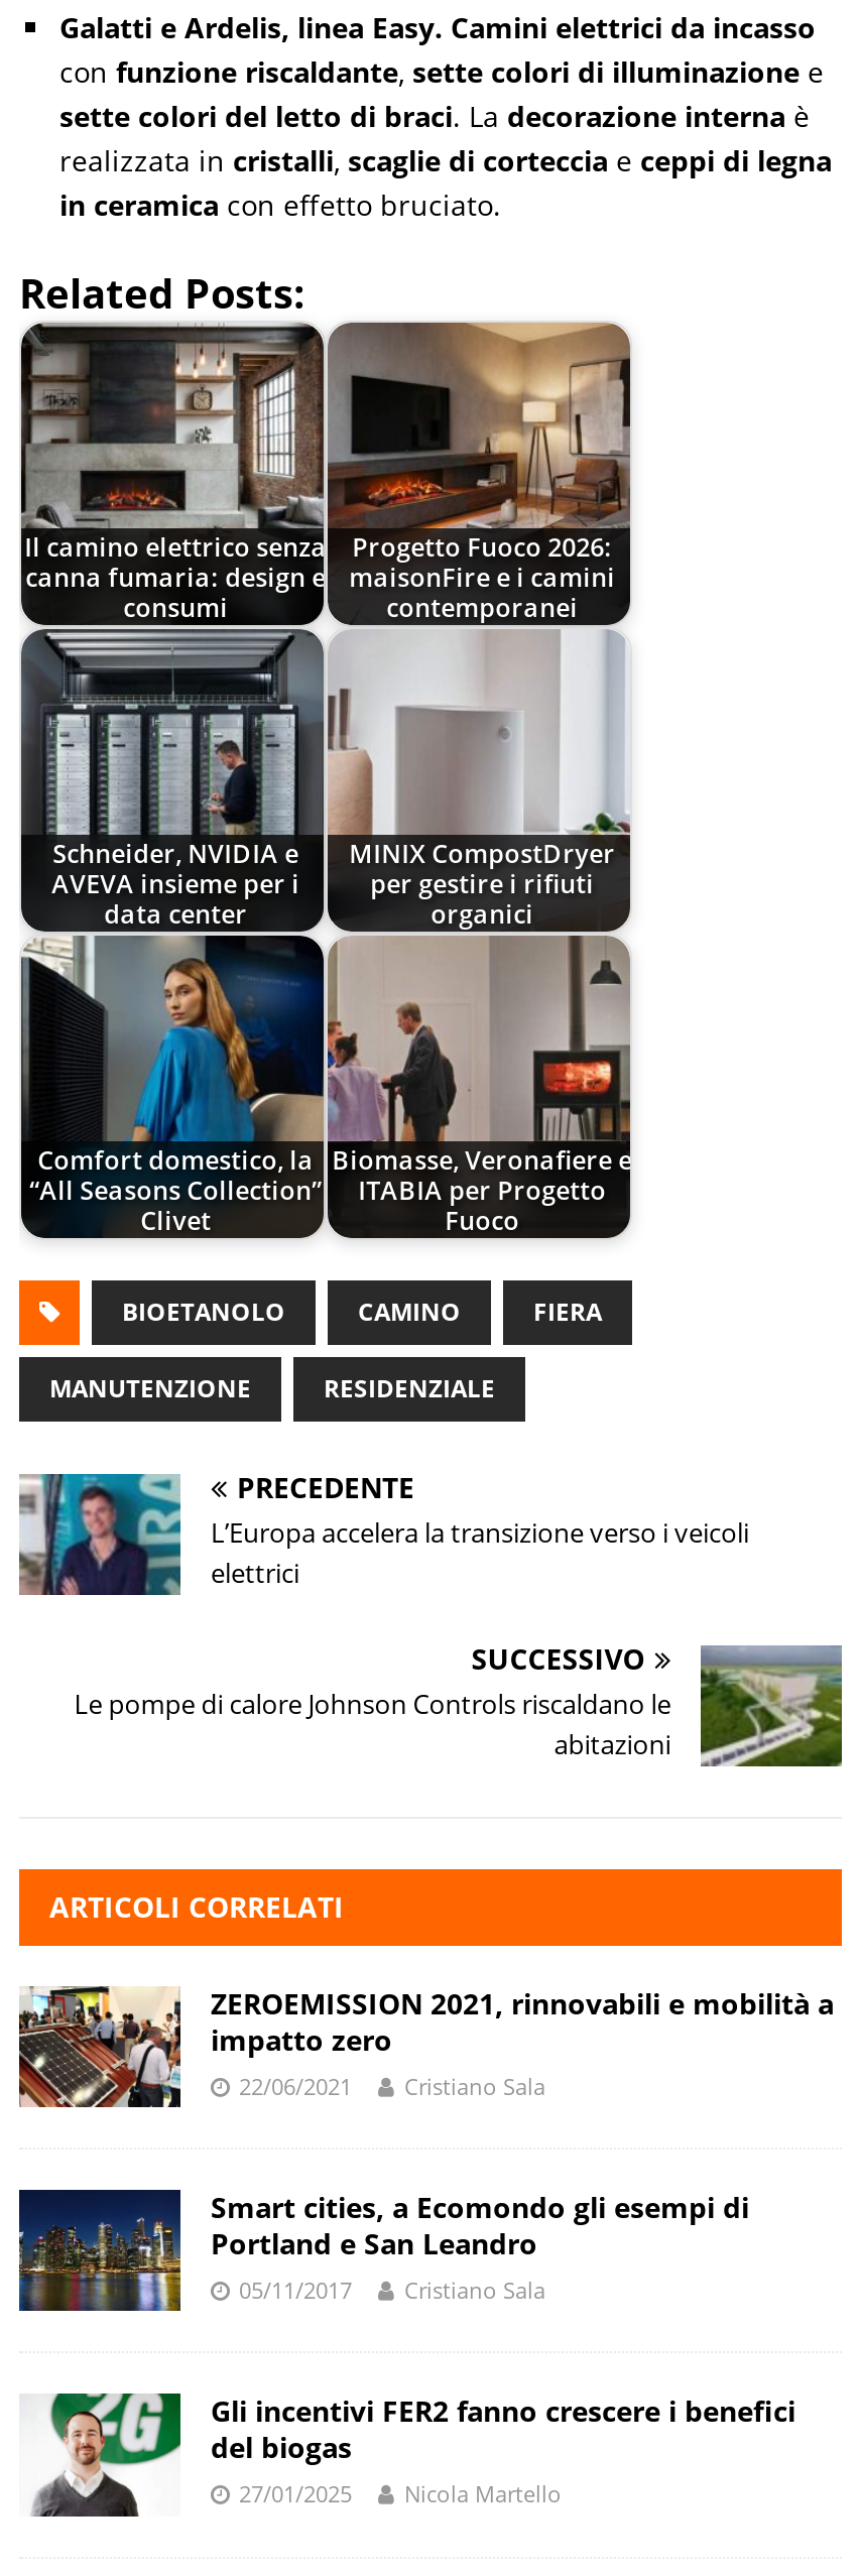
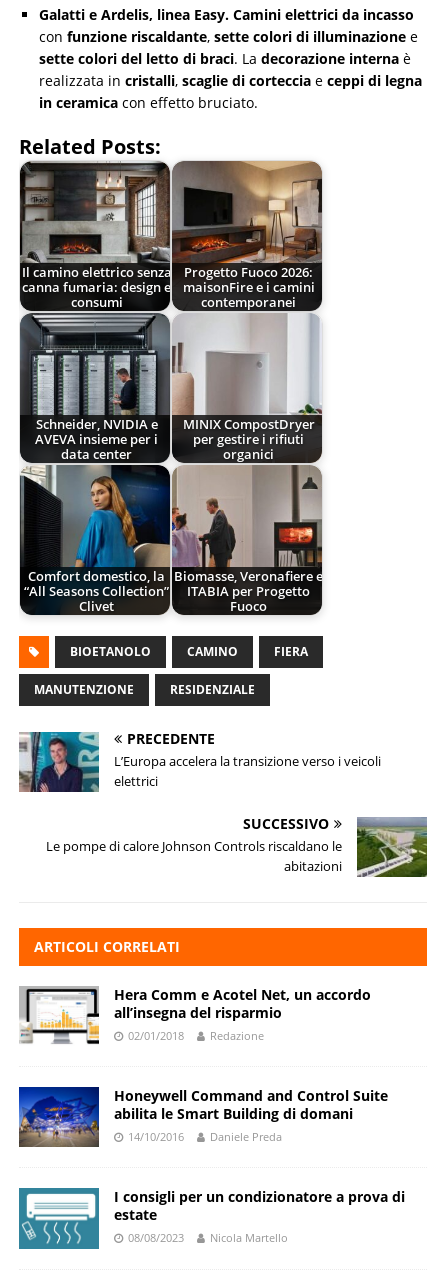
[17,1985,834,2109] [image] | ZEROEMISSION 2021, rinnovabili e mobilità a | impatto zero | 22/06/2021 | Cristiano Sala -> [19,985,371,1046] [image] | Hera Comm e Acotel Net, un accordo | all’insegna del risparmio | 02/01/2018 | Redazione
[17,2189,749,2313] [image] | Smart cities, a Ecomondo gli esempi di | Portland e San Leandro | 05/11/2017 | Cristiano Sala -> [18,1086,388,1147] [image] | Honeywell Command and Control Suite | abilita le Smart Building di domani | 14/10/2016 | Daniele Preda
[19,2391,795,2519] [image] | Gli incentivi FER2 fanno crescere i benefici | del biogas | 27/01/2025 -> [18,1187,405,1250] [image] | I consigli per un condizionatore a prova di | estate | 08/08/2023

